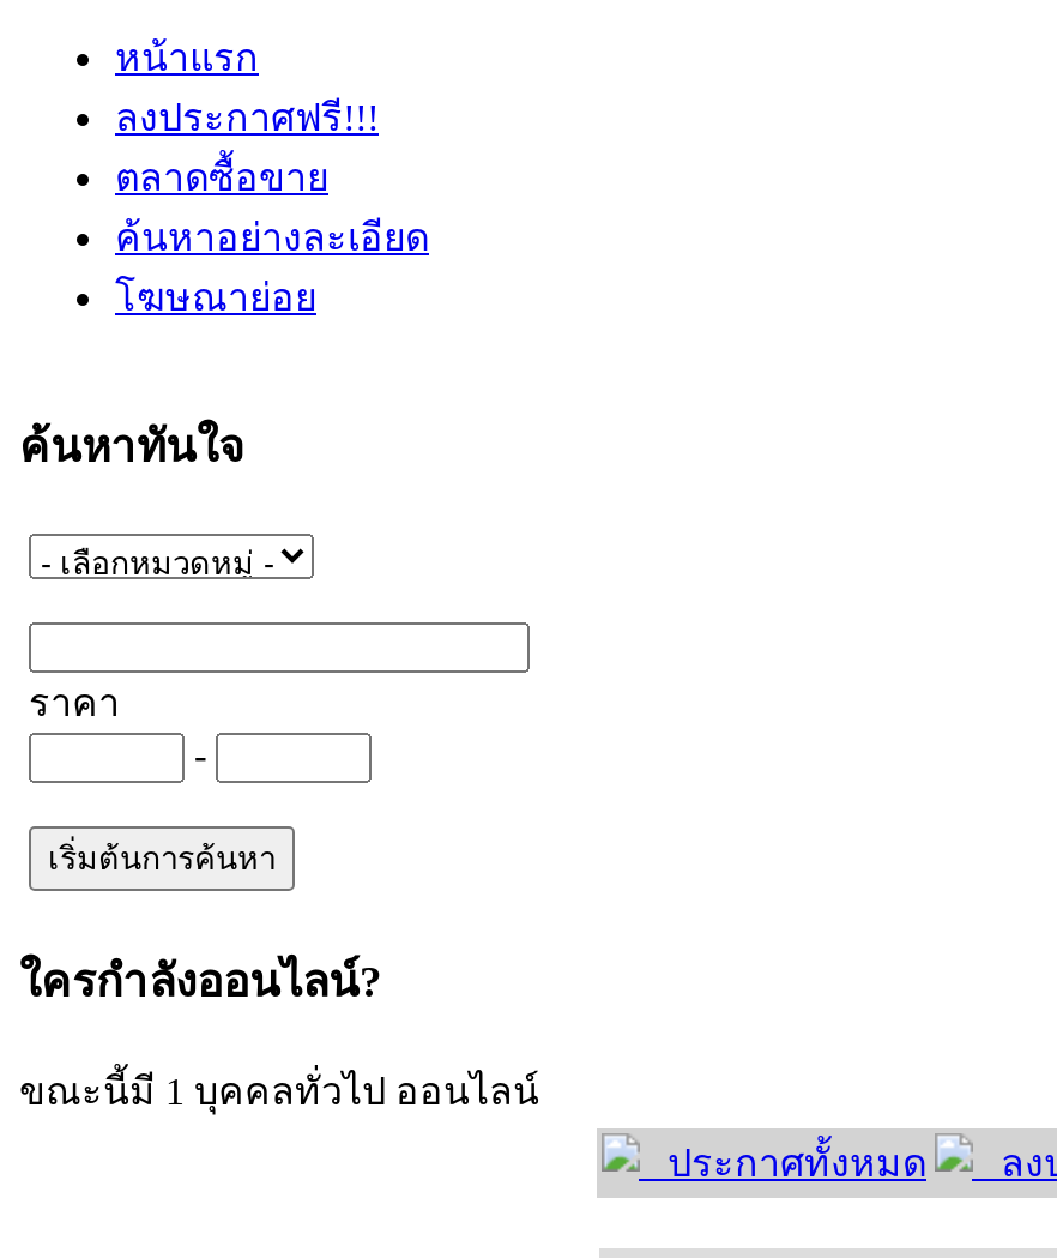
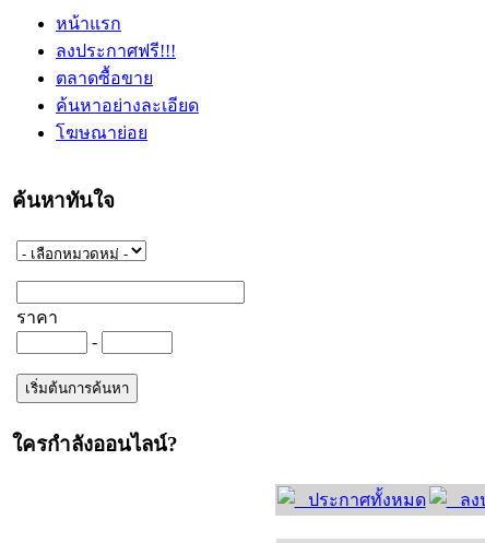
[19,1071,539,1111] ขณะนี้มี 1 บุคคลทั่วไป ออนไลน์ -> none

